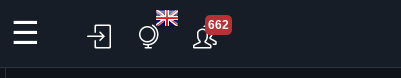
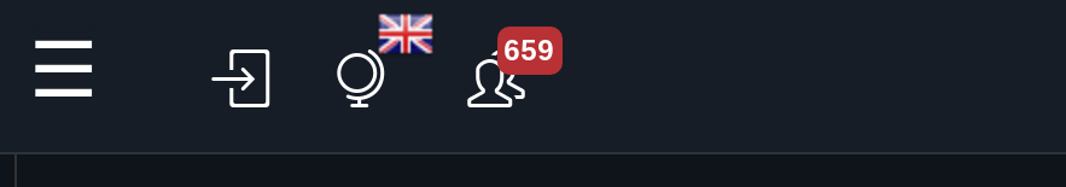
[208,18,229,32] 662 -> [504,34,554,68] 659

